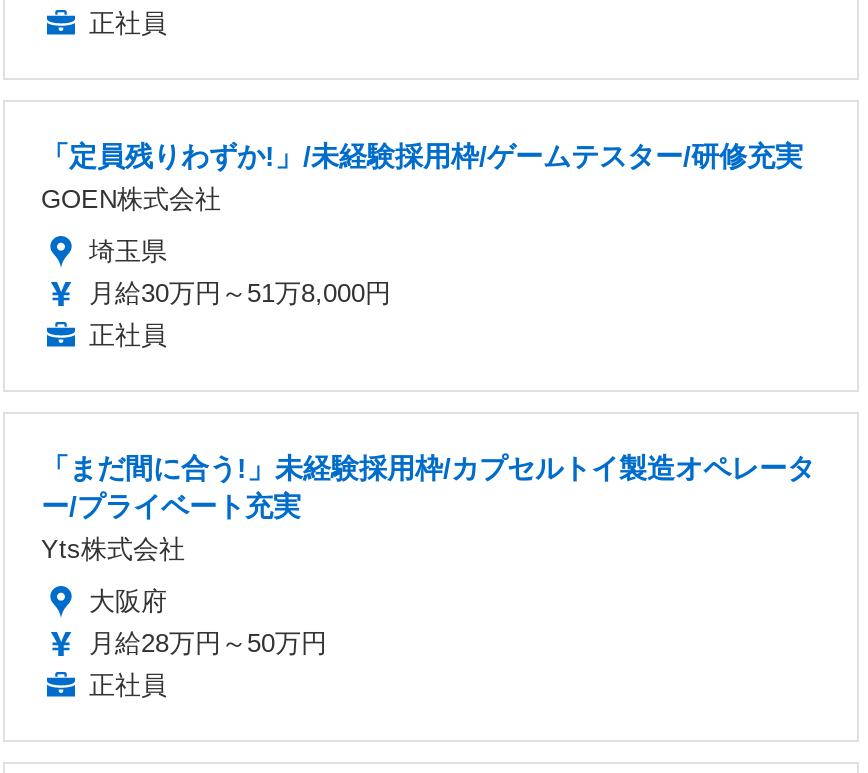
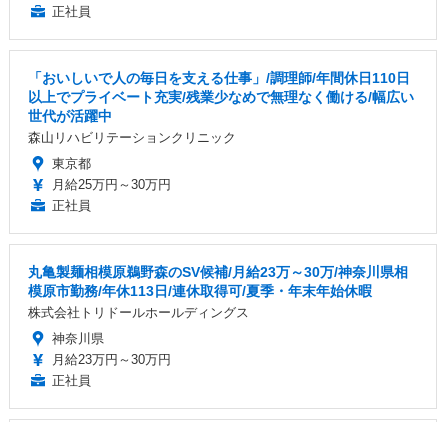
[41,140,803,214] 「定員残りわずか!」/未経験採用枠/ゲームテスター/研修充実 | GOEN株式会社 -> [28,70,414,145] 「おいしいで人の毎日を支える仕事」/調理師/年間休日110日 | 以上でプライベート充実/残業少なめで無理なく働ける/幅広い | 世代が活躍中 | 森山リハビリテーションクリニック
[89,236,391,308] 埼玉県 | 月給30万円～51万8,000円 -> [52,156,171,192] 東京都 | 月給25万円～30万円
[41,452,815,564] 「まだ間に合う!」未経験採用枠/カプセルトイ製造オペレータ | ー/プライベート充実 | Yts株式会社 -> [28,264,408,320] 丸亀製麺相模原鵜野森のSV候補/月給23万～30万/神奈川県相 | 模原市勤務/年休113日/連休取得可/夏季・年末年始休暇 | 株式会社トリドールホールディングス
[89,586,327,658] 大阪府 | 月給28万円～50万円 -> [52,331,171,367] 神奈川県 | 月給23万円～30万円

